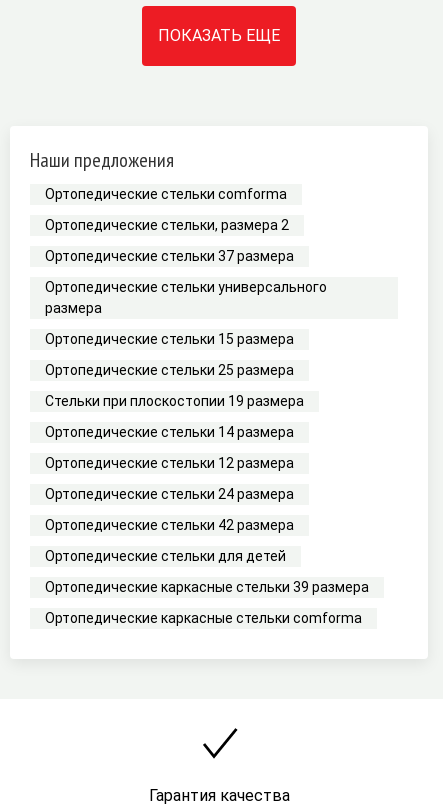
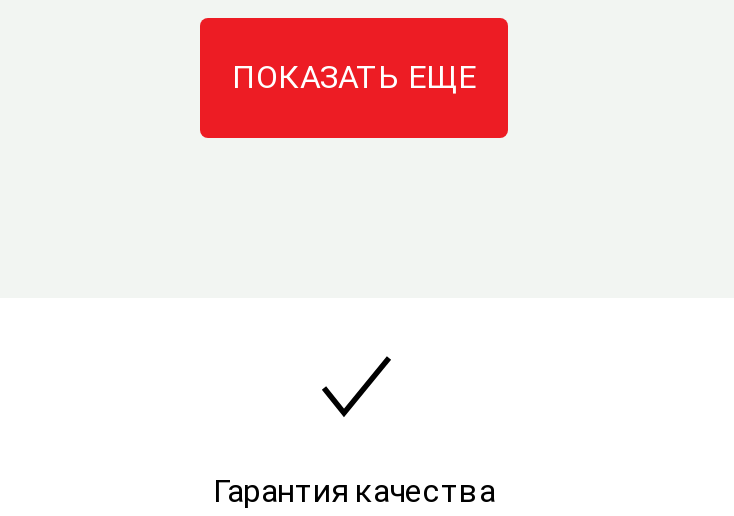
[30,147,369,626] Наши предложения | Ортопедические стельки comforma | Ортопедические стельки, размера 2 | Ортопедические стельки 37 размера | Ортопедические стельки универсального | размера | Ортопедические стельки 15 размера | Ортопедические стельки 25 размера | Стельки при плоскостопии 19 размера | Ортопедические стельки 14 размера | Ортопедические стельки 12 размера | Ортопедические стельки 24 размера | Ортопедические стельки 42 размера | Ортопедические стельки для детей | Ортопедические каркасные стельки 39 размера | Ортопедические каркасные стельки comforma -> none

